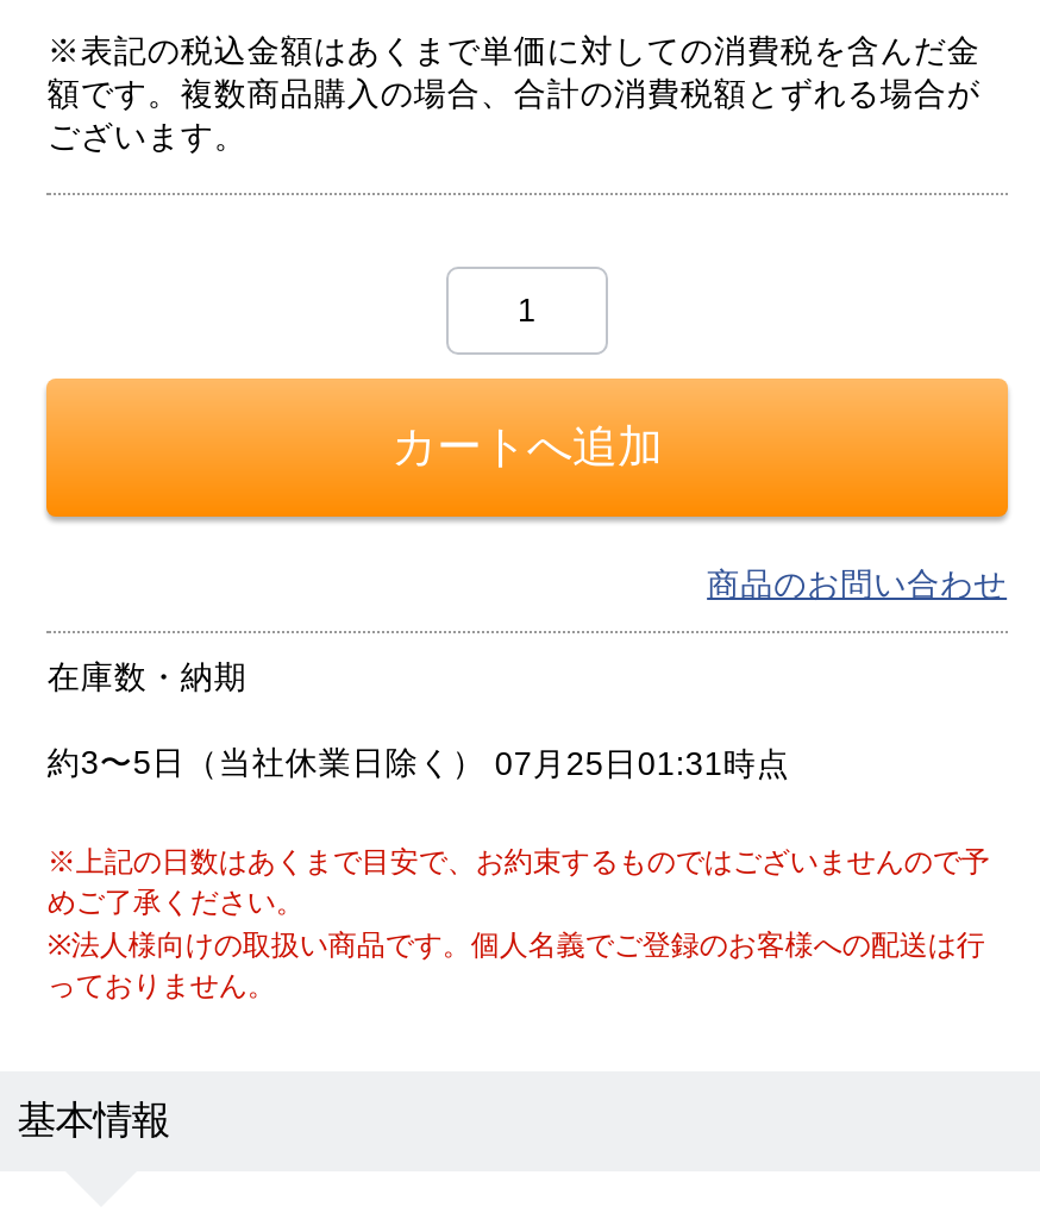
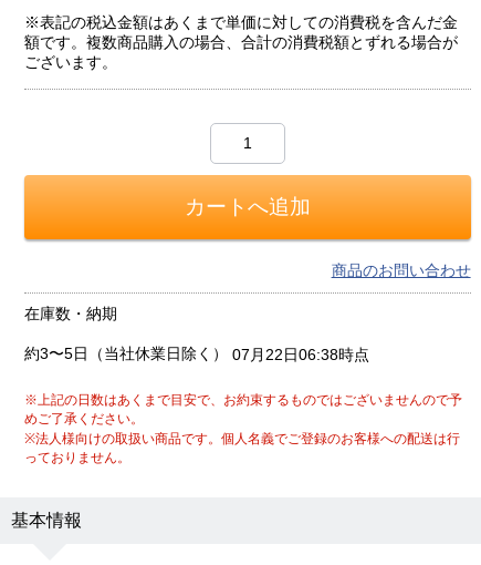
[47,746,790,782] 約3〜5日（当社休業日除く）07月25日01:31時点 -> [25,346,370,363] 約3〜5日（当社休業日除く）07月22日06:38時点

